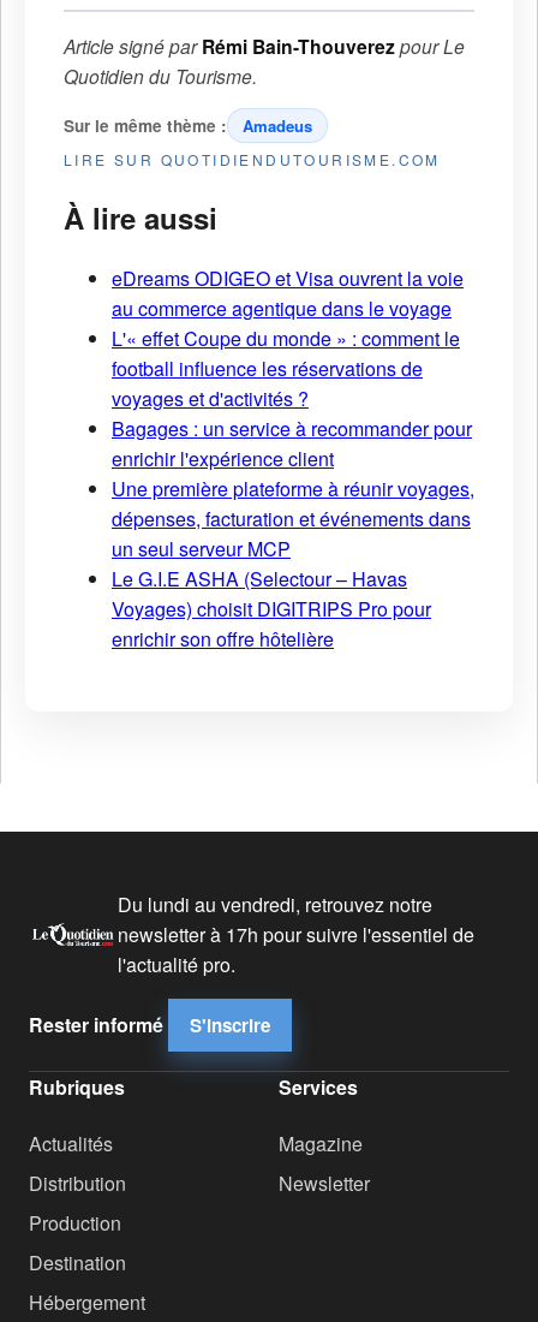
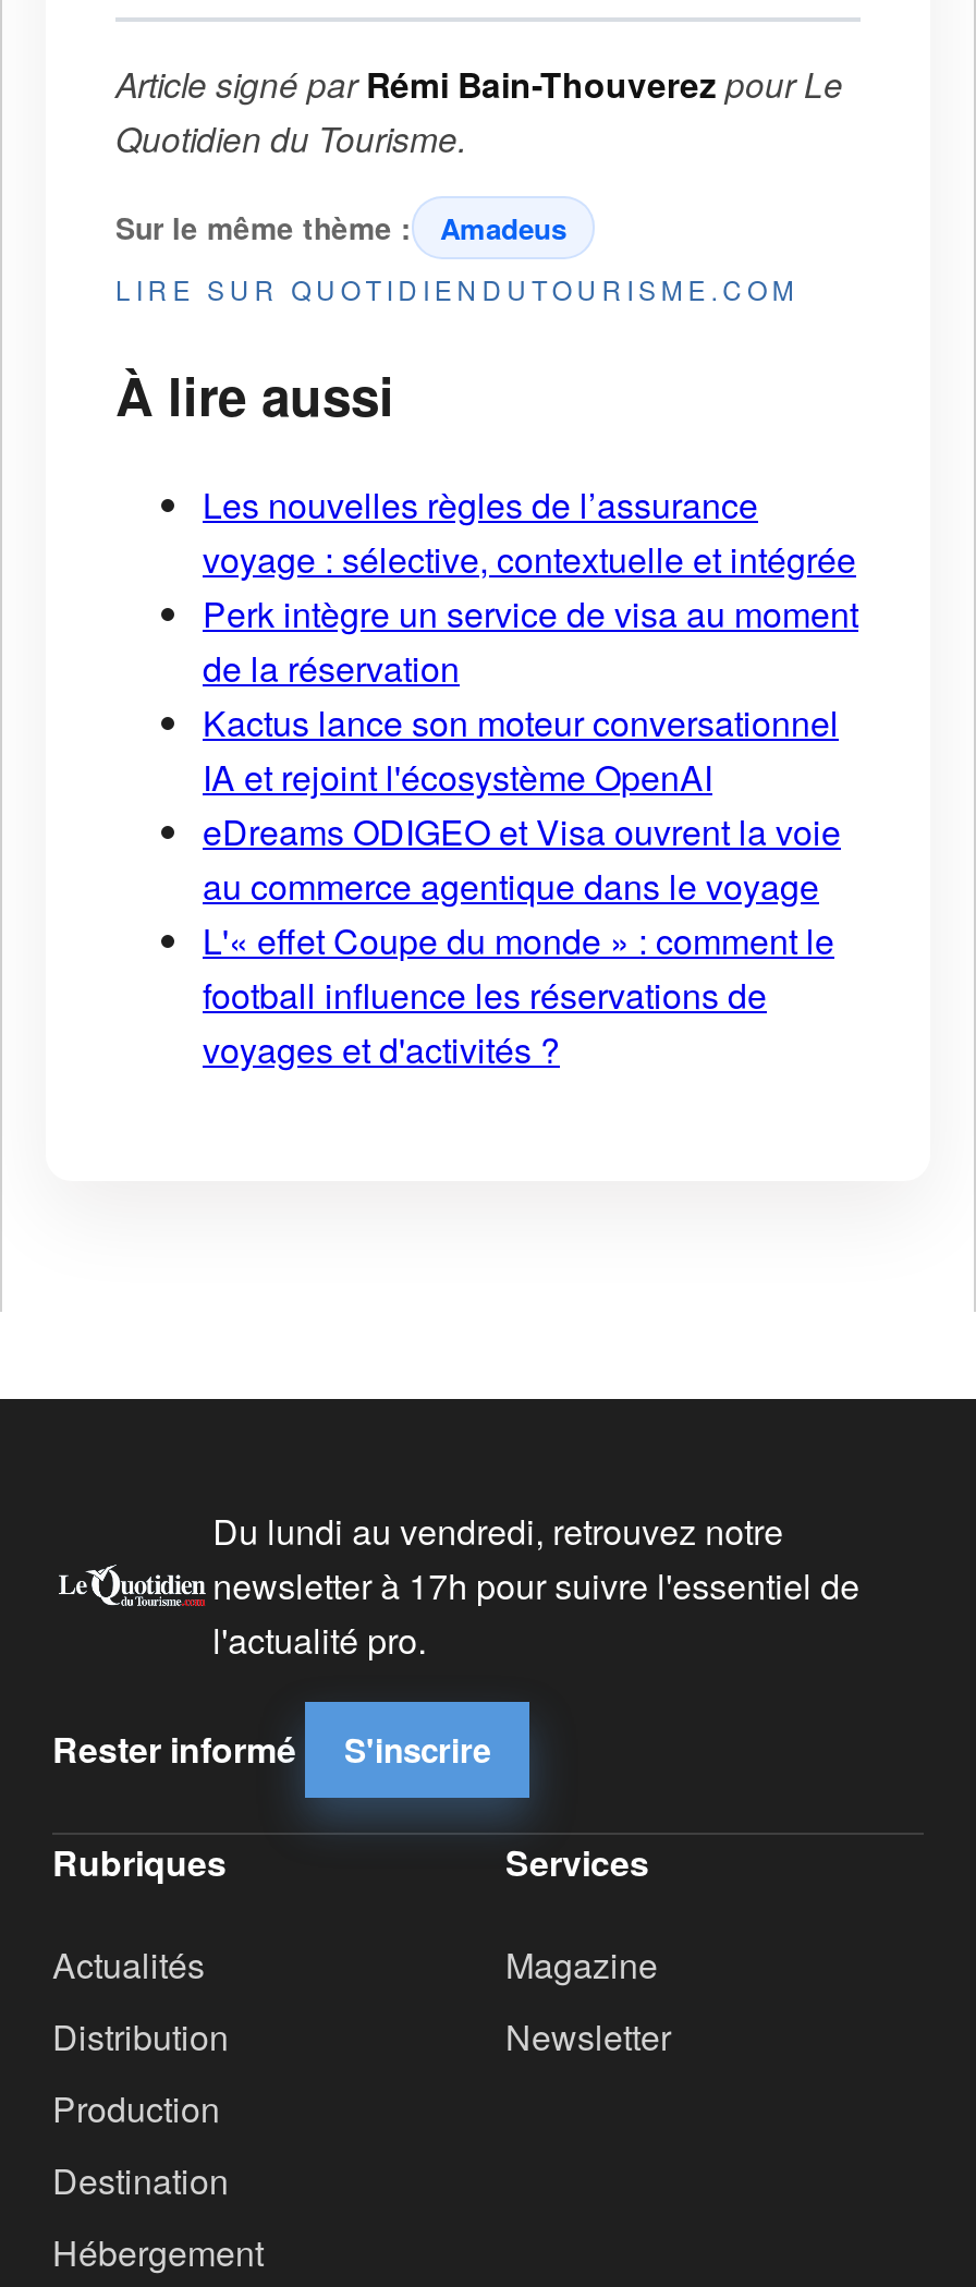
none -> [203,480,858,803] Les nouvelles règles de l’assurance | voyage : sélective, contextuelle et intégrée | Perk intègre un service de visa au moment | de la réservation | Kactus lance son moteur conversationnel | IA et rejoint l'écosystème OpenAI
moved [112,265,464,413] -> [203,807,841,1075]: eDreams ODIGEO et Visa ouvrent la voie | au commerce agentique dans le voyage | L'« effet Coupe du monde » : comment le | football influence les réservations de | voyages et d'activités ?
[112,415,474,653] Bagages : un service à recommander pour | enrichir l'expérience client | Une première plateforme à réunir voyages, | dépenses, facturation et événements dans | un seul serveur MCP | Le G.I.E ASHA (Selectour – Havas | Voyages) choisit DIGITRIPS Pro pour | enrichir son offre hôtelière -> none

